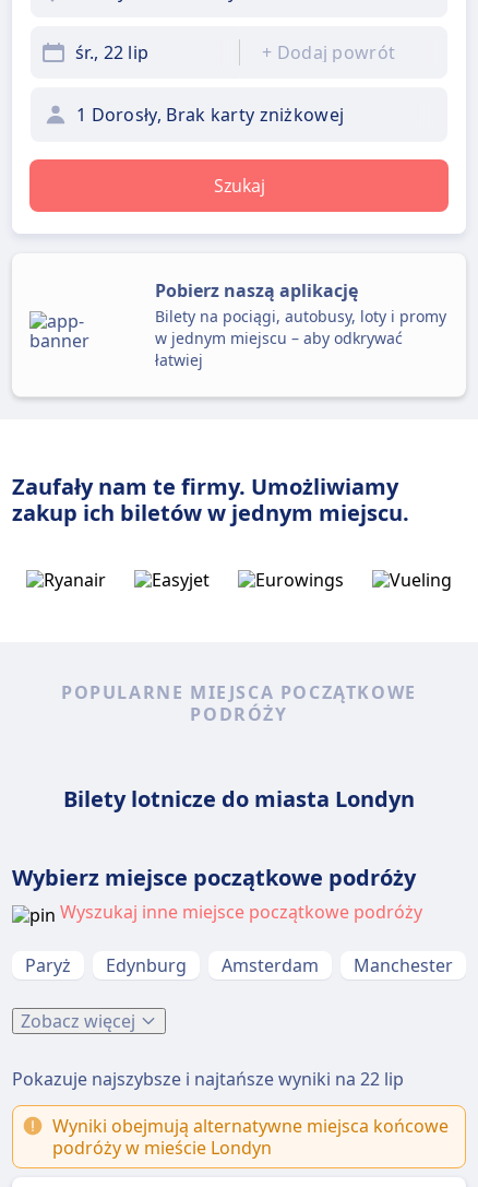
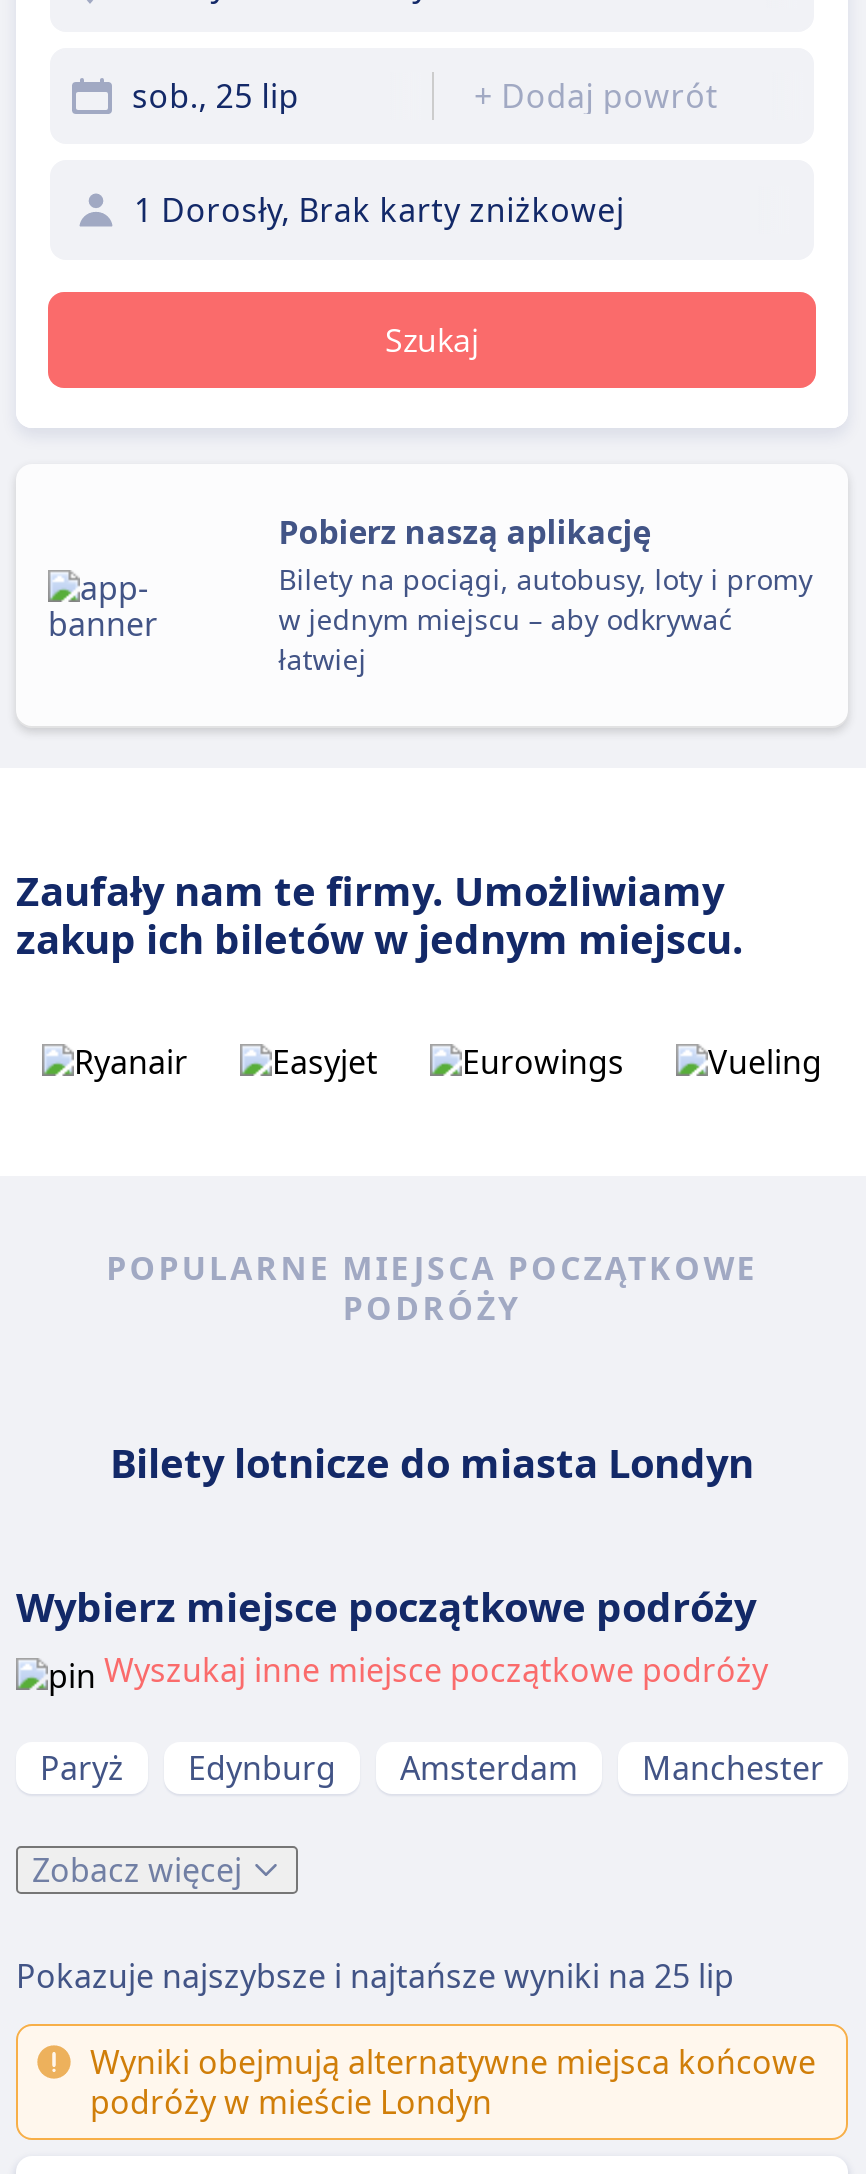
[75,40,149,64] śr., 22 lip -> [132,74,299,118] sob., 25 lip
[12,1067,404,1091] Pokazuje najszybsze i najtańsze wyniki na 22 lip -> [16,1954,734,1998] Pokazuje najszybsze i najtańsze wyniki na 25 lip

